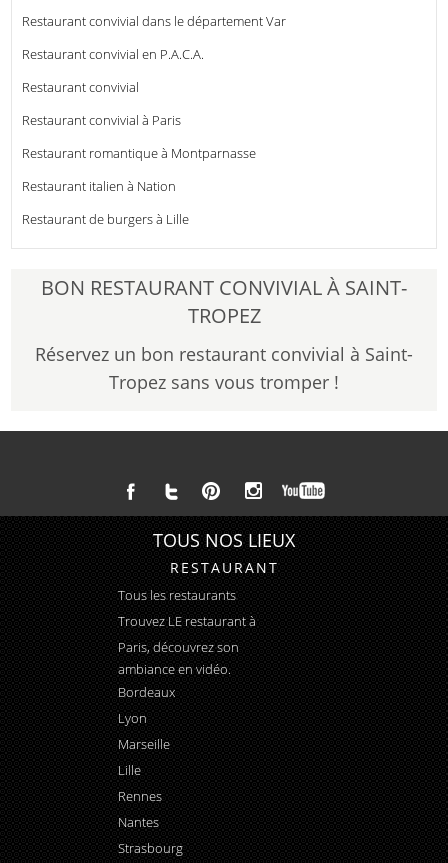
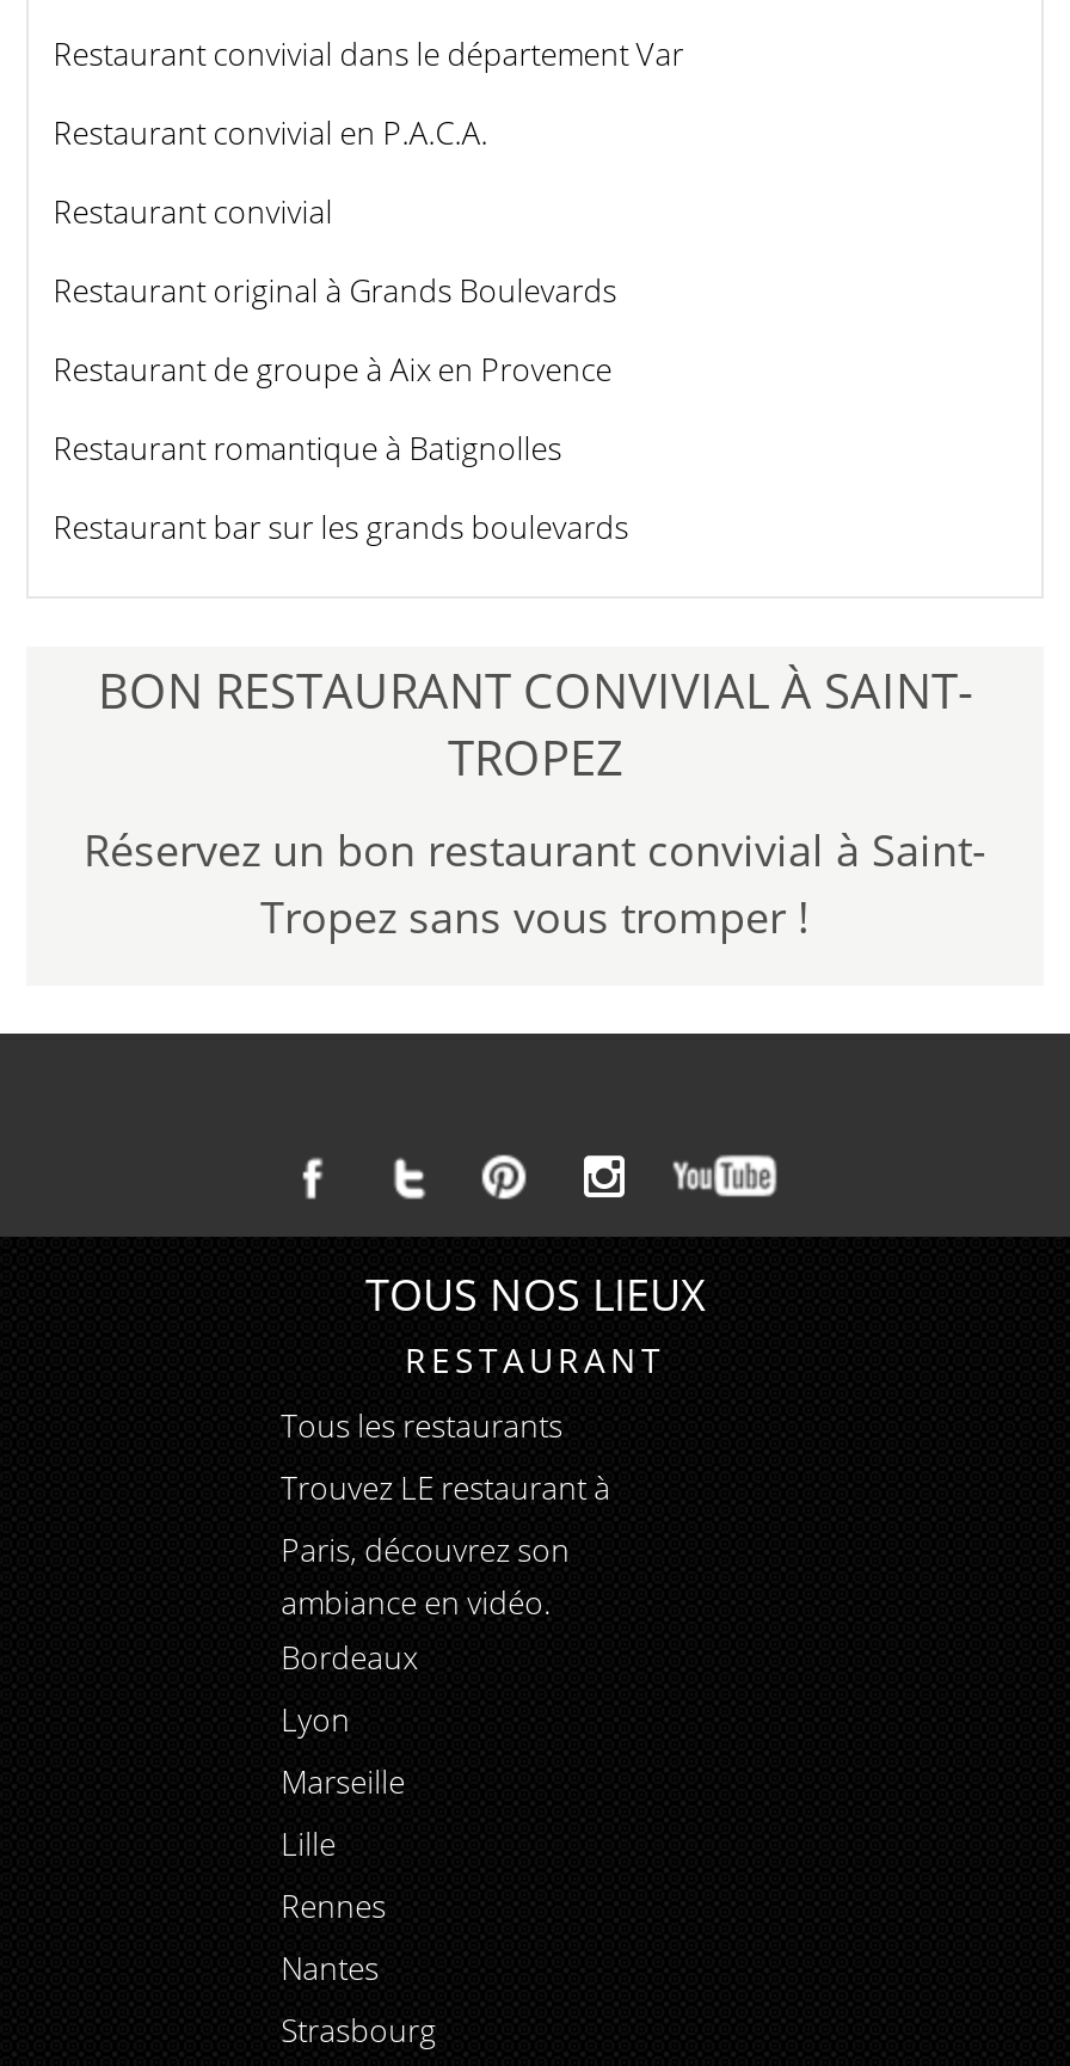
[22,111,181,129] Restaurant convivial à Paris -> [53,269,617,312] Restaurant original à Grands Boulevards
[22,144,256,162] Restaurant romantique à Montparnasse -> [53,347,612,390] Restaurant de groupe à Aix en Provence
[22,177,176,195] Restaurant italien à Nation -> [53,426,562,469] Restaurant romantique à Batignolles
[22,210,189,228] Restaurant de burgers à Lille -> [53,505,629,548] Restaurant bar sur les grands boulevards

